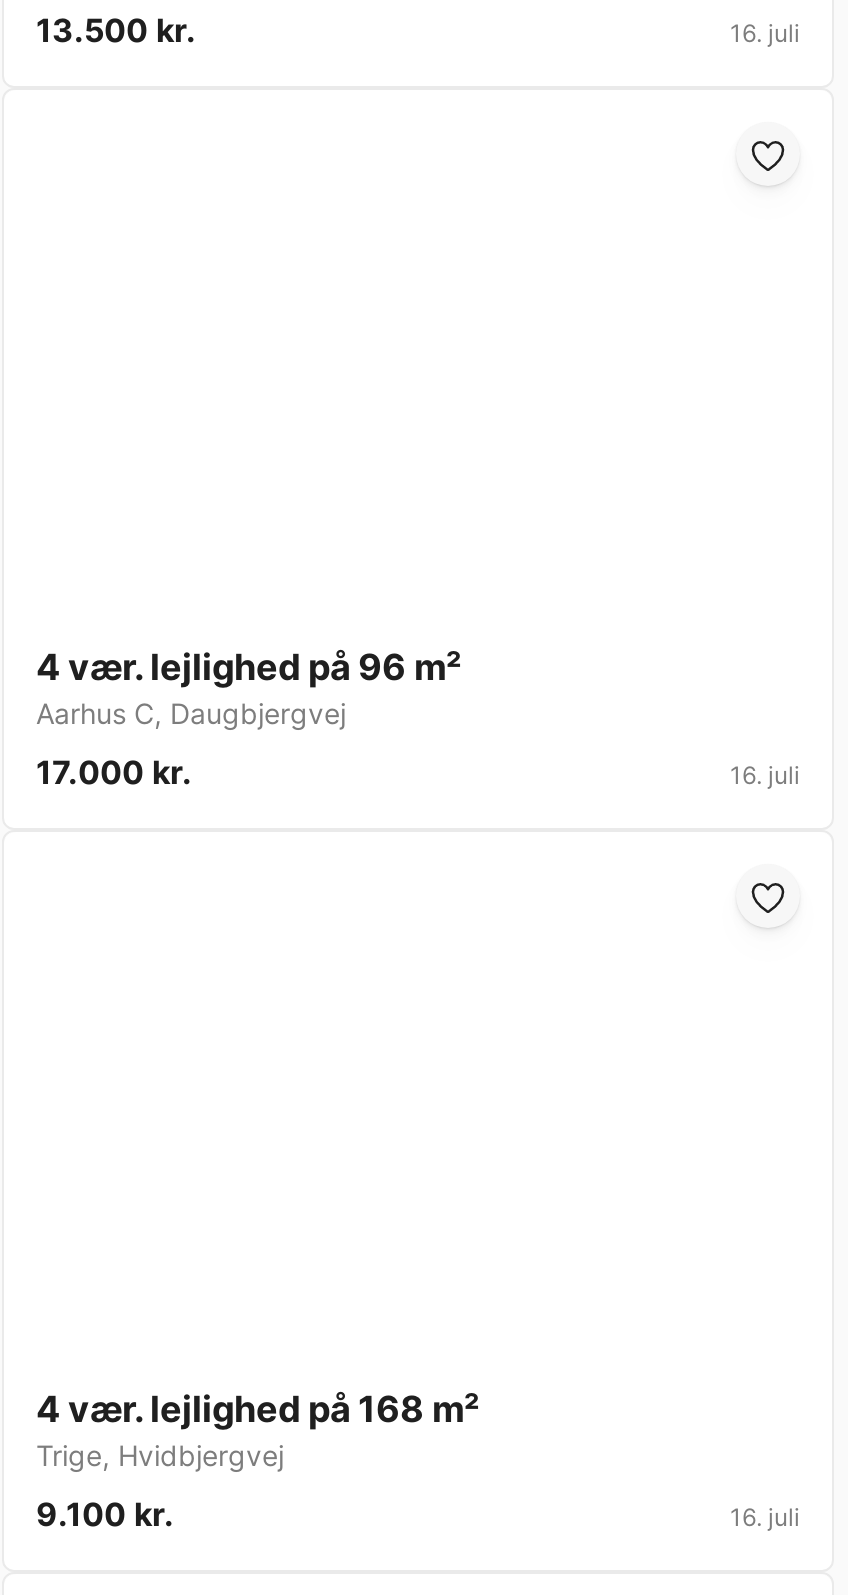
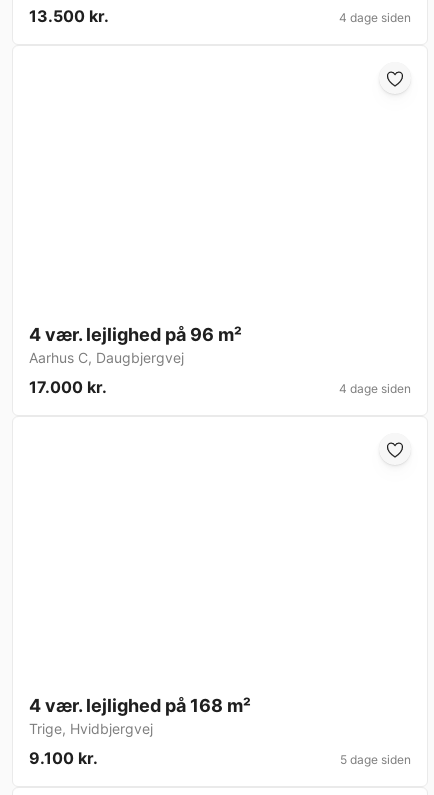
[730,19,800,49] 16. juli -> [339,10,411,25] 4 dage siden
[730,761,800,791] 16. juli -> [339,381,411,396] 4 dage siden
[730,1503,800,1533] 16. juli -> [340,752,411,767] 5 dage siden

